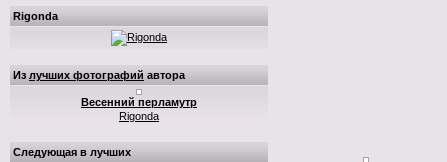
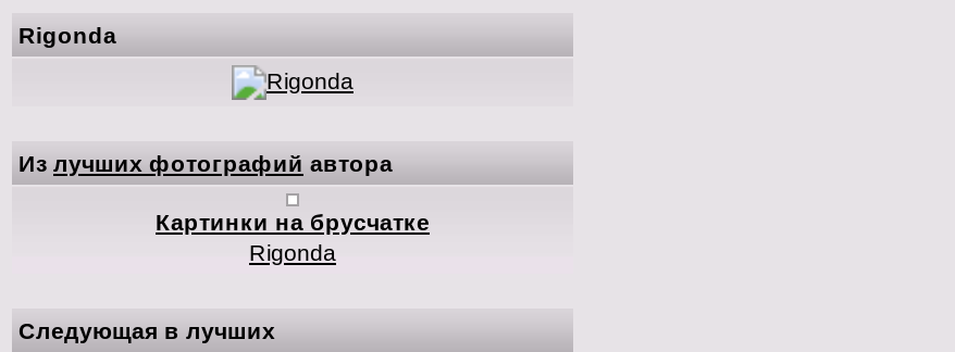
[81,96,197,108] Весенний перламутр -> [156,209,430,235] Картинки на брусчатке

